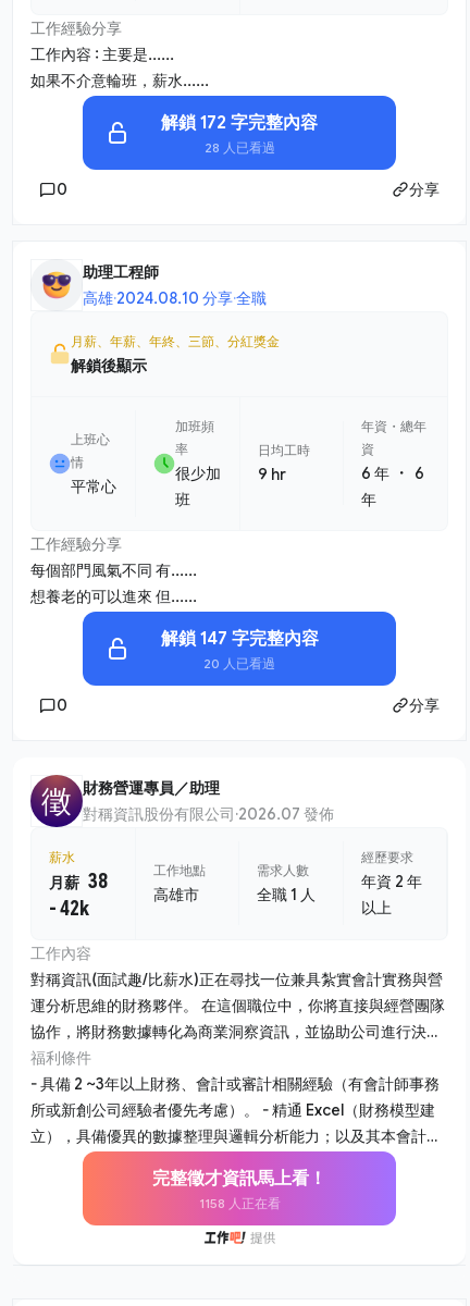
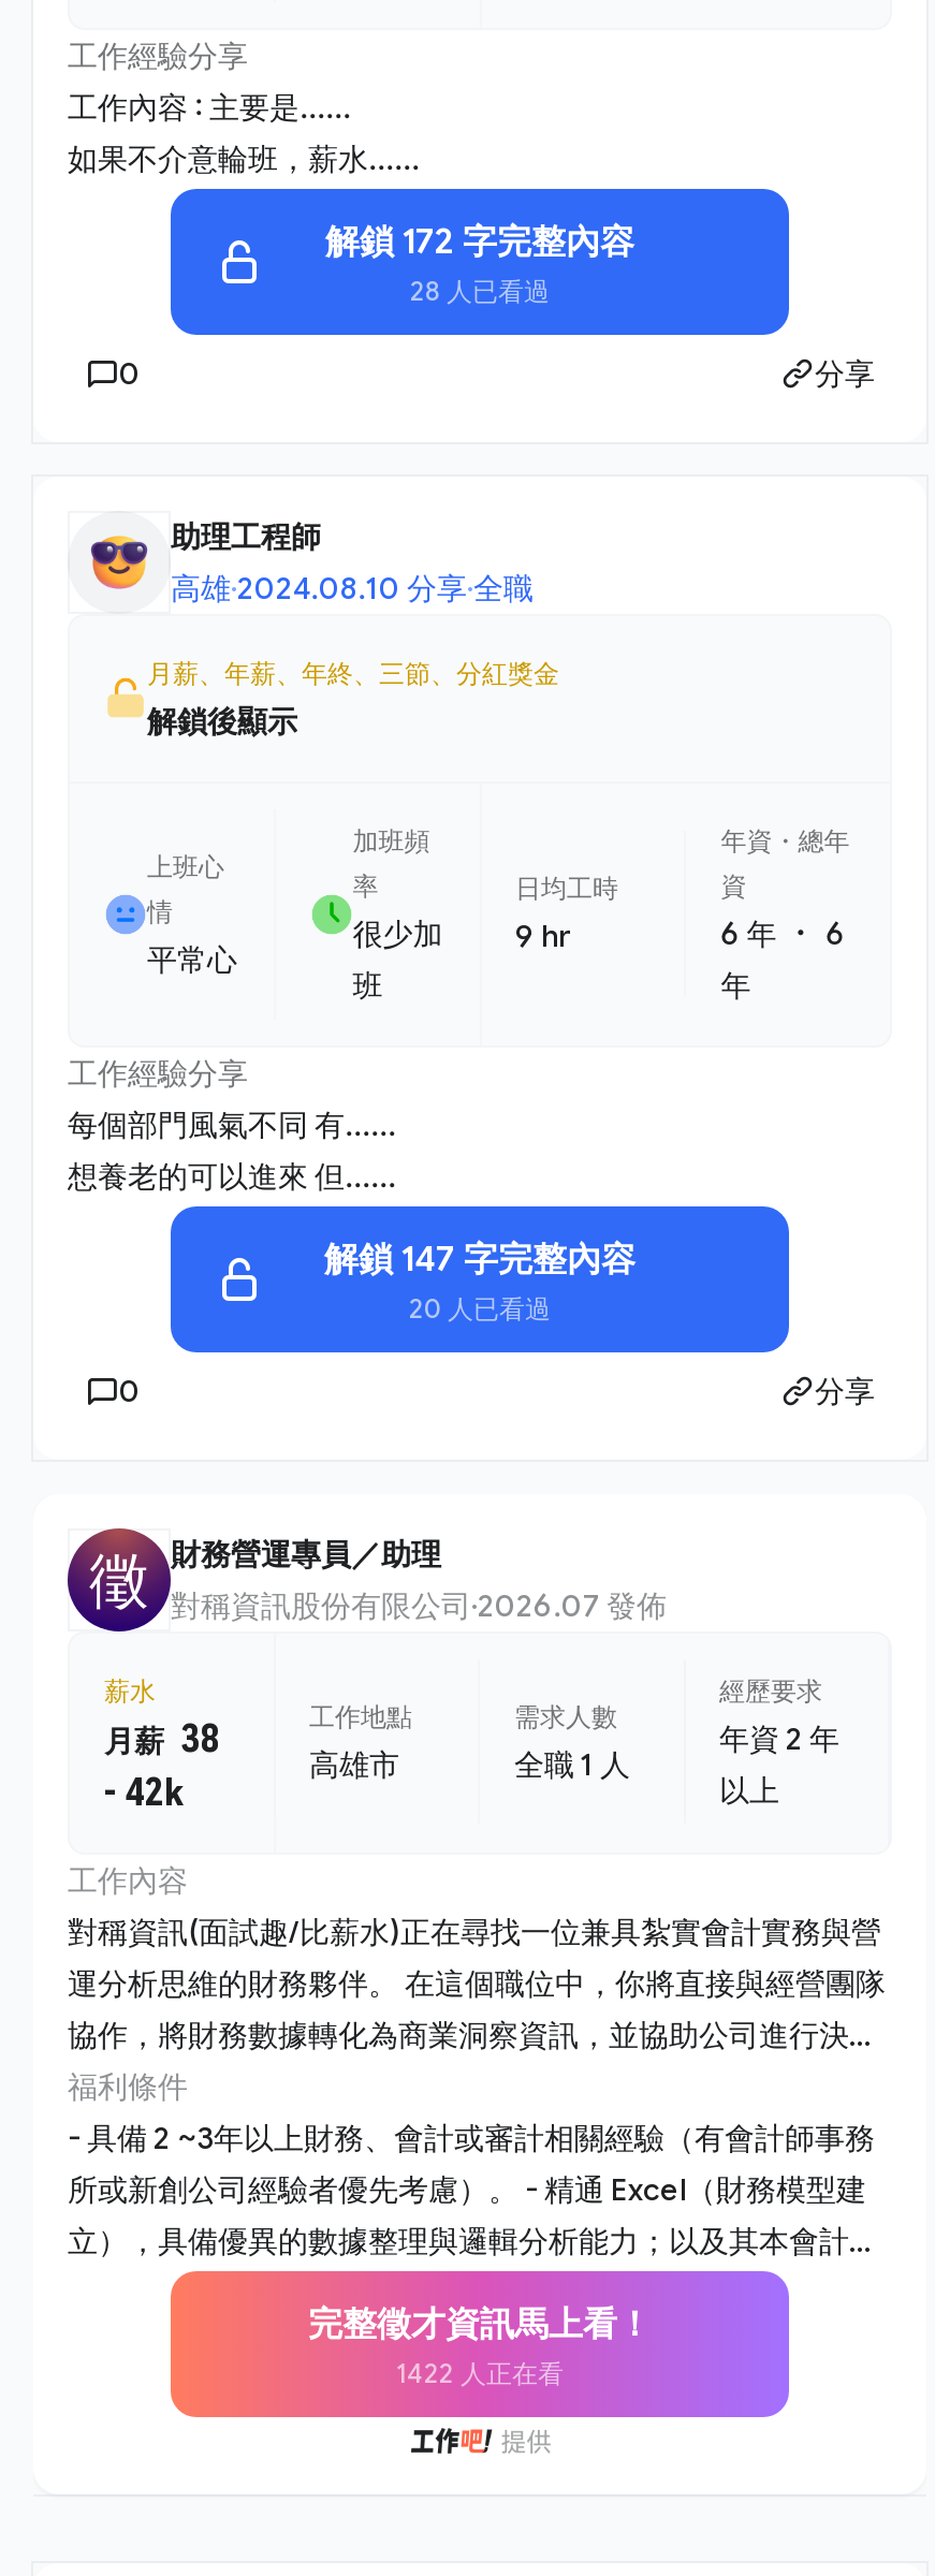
[199,1195,280,1211] 1158 人正在看 -> [396,2357,564,2389] 1422 人正在看

